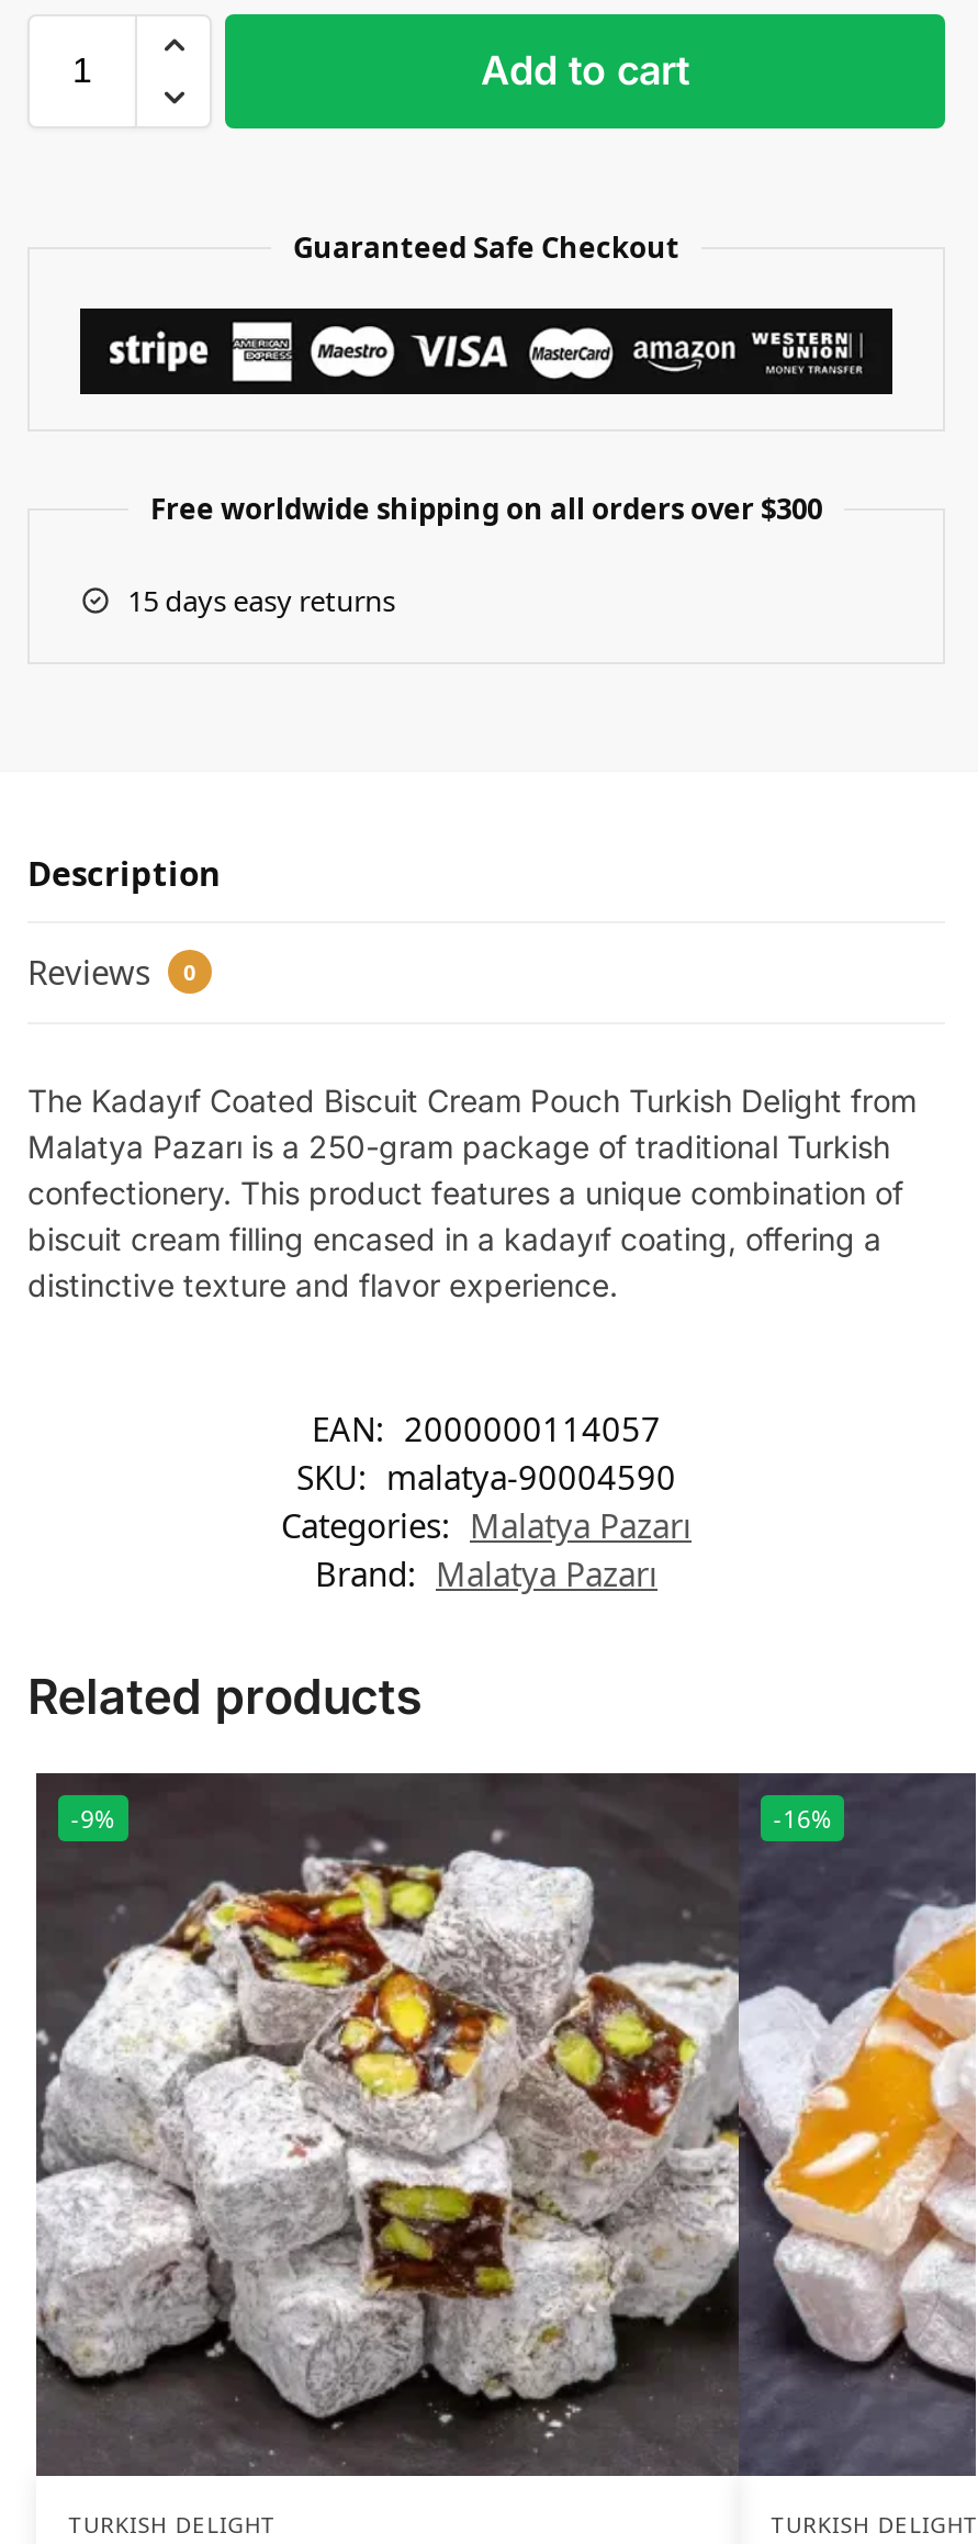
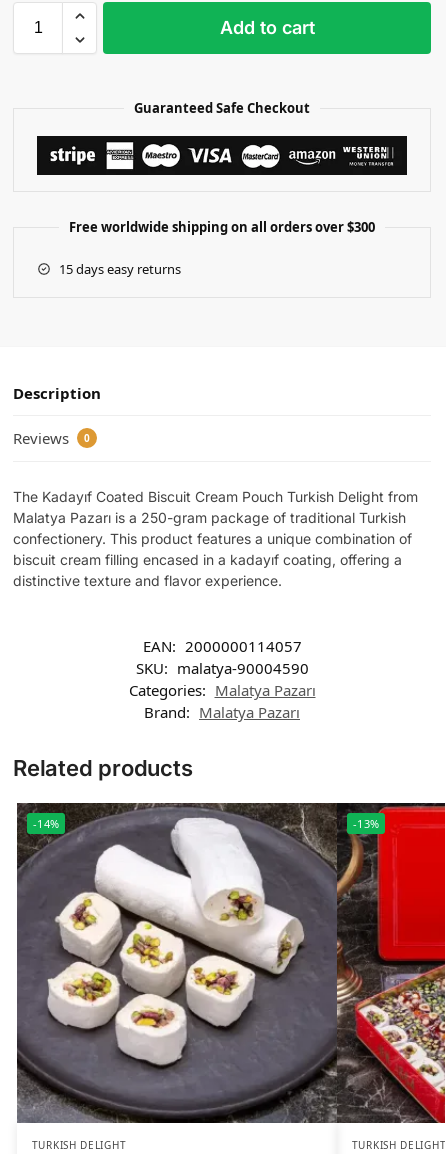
[36,1773,971,2476] [image] | -9% -> [16,803,443,1123] [image] | -14%
[773,1801,832,1834] -16% -> [353,816,379,831] -13%

